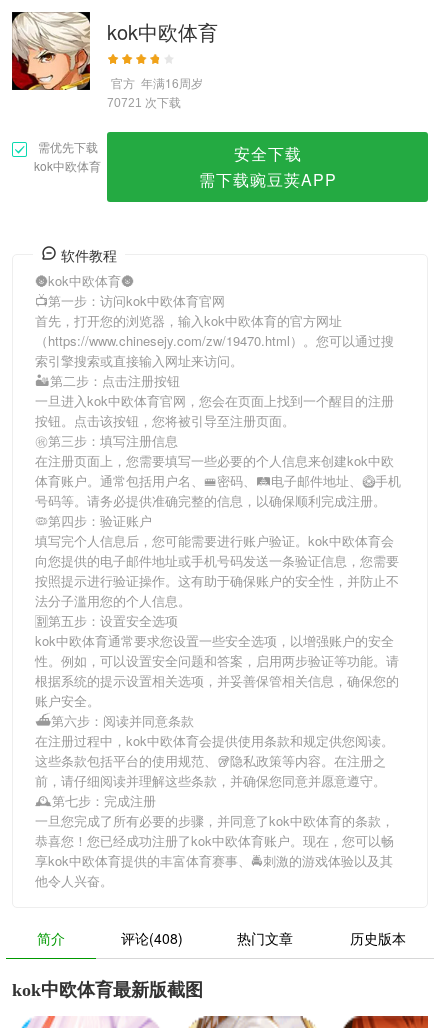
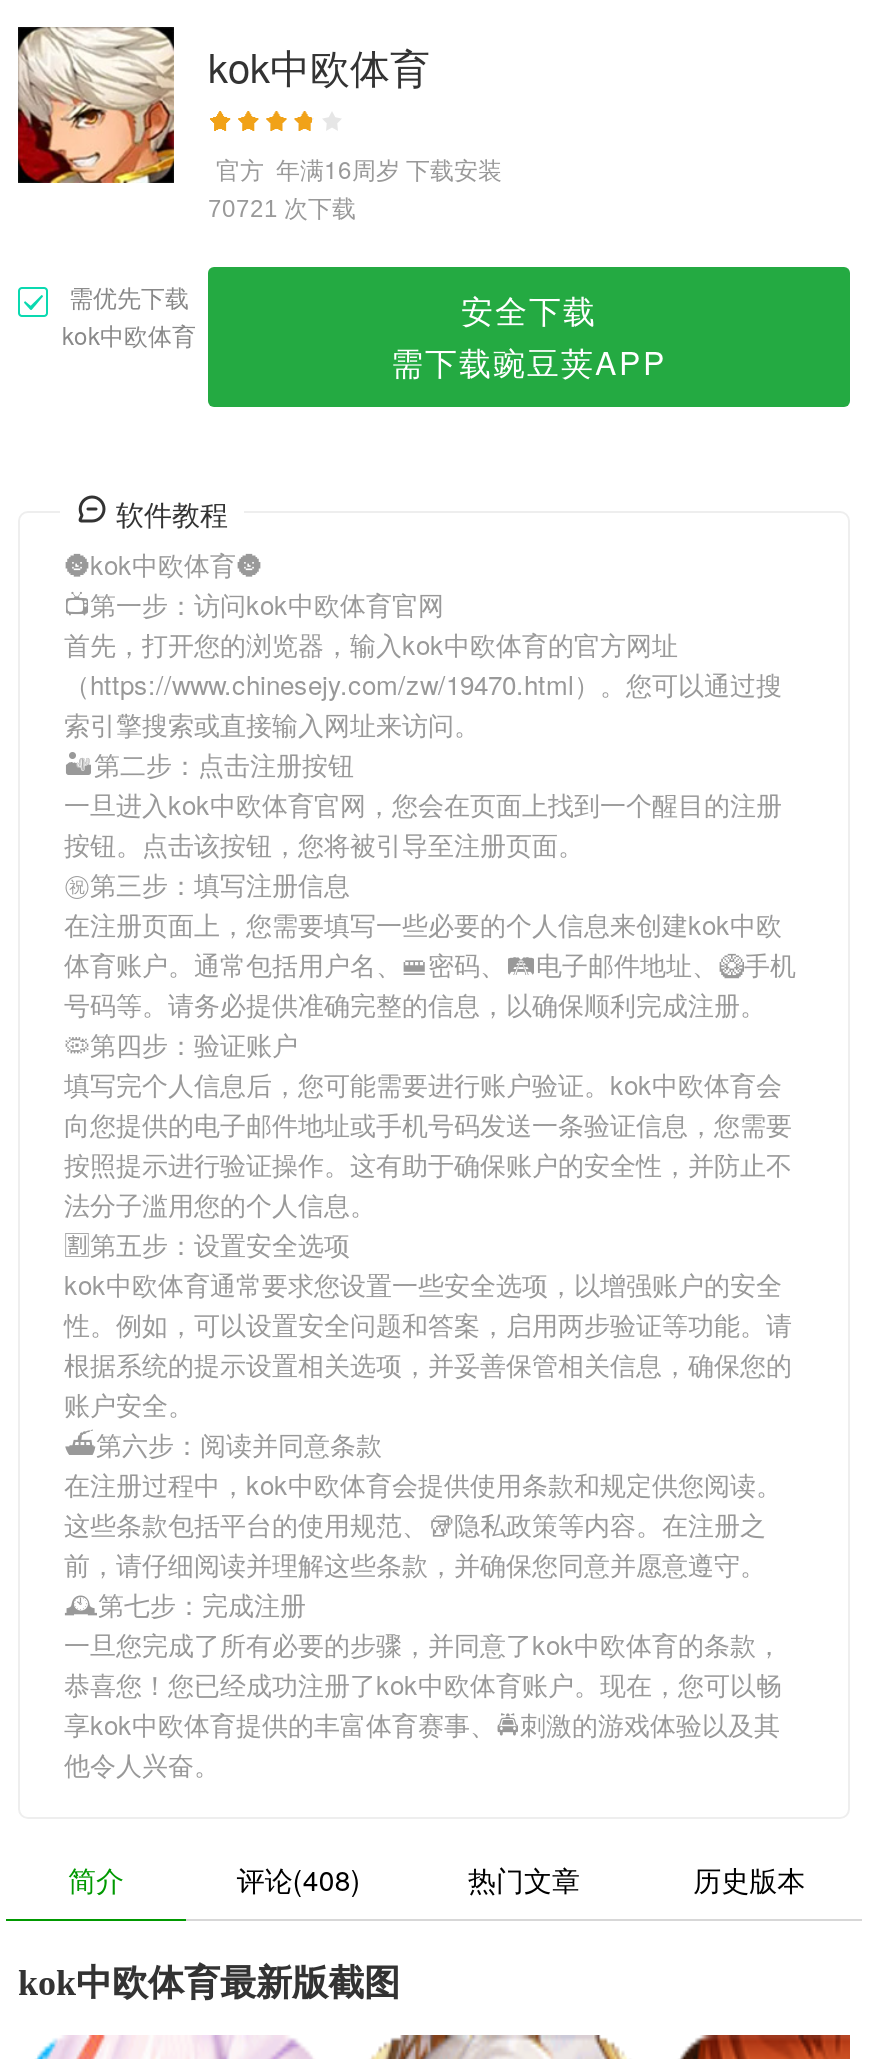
[111,74,203,91] 官方年满16周岁 -> [216,151,502,185] 官方年满16周岁 下载安装

